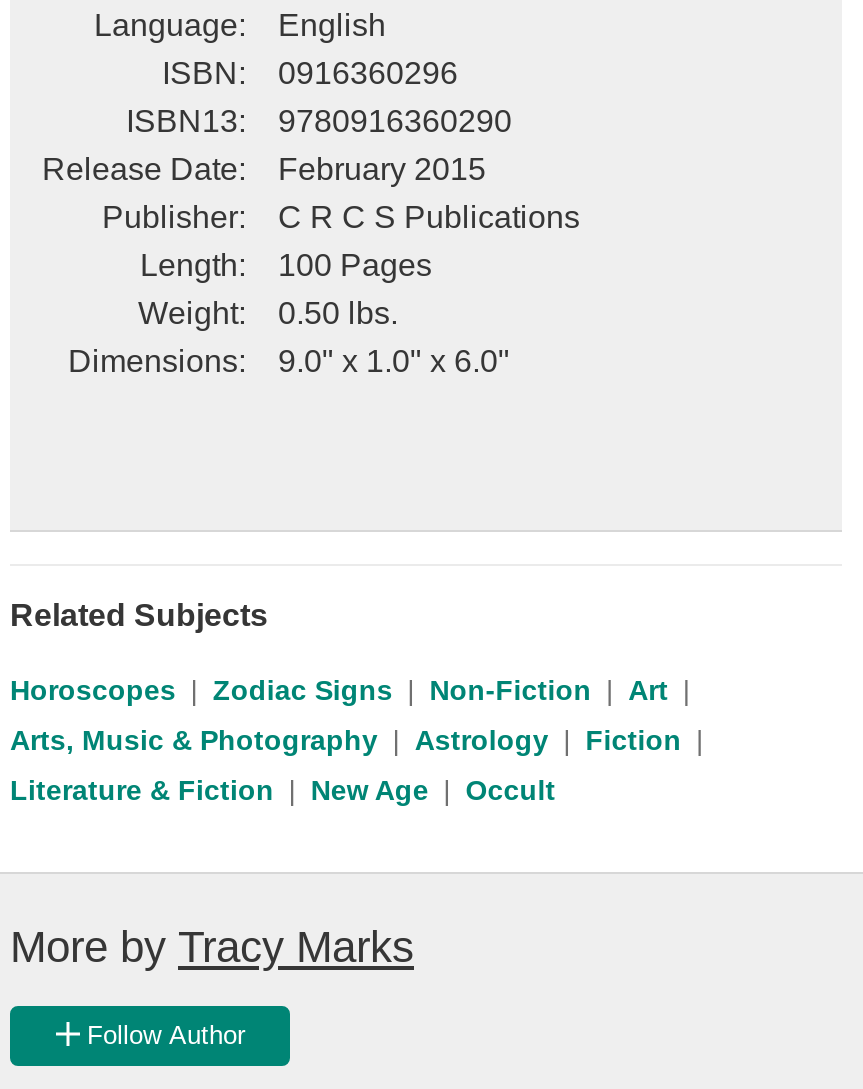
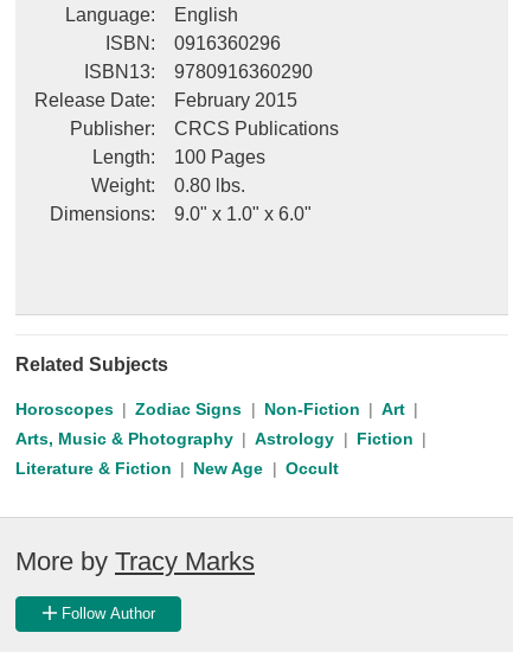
[278,200,580,234] C R C S Publications -> [174,118,339,139] CRCS Publications
[138,296,398,330] Weight: 0.50 lbs. -> [91,175,245,195] Weight: 0.80 lbs.

